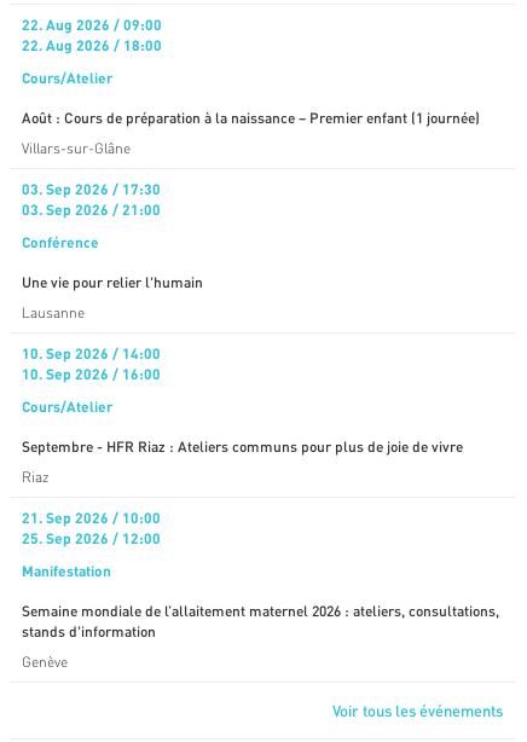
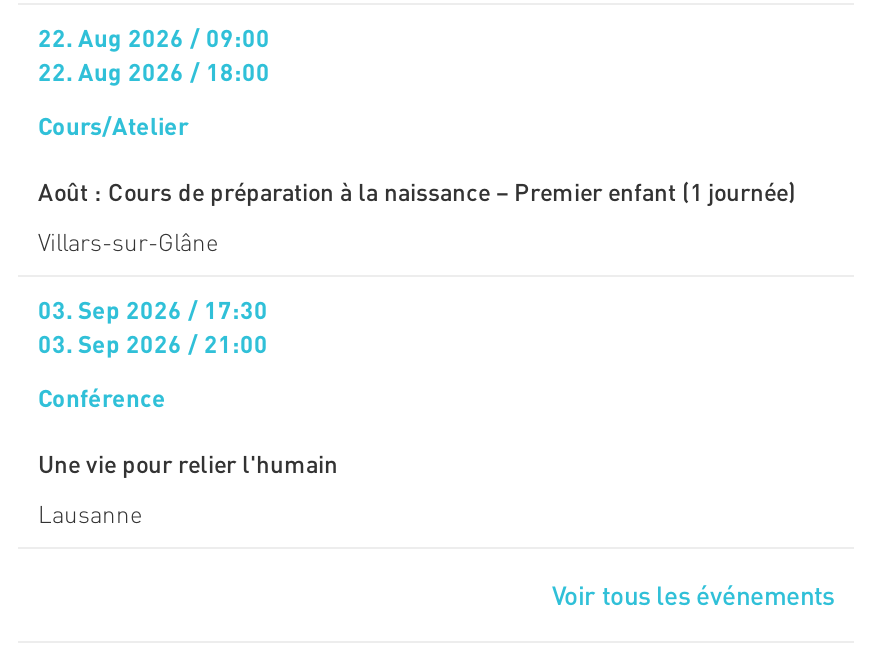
[22,344,499,671] 10. Sep 2026 / 14:00 | 10. Sep 2026 / 16:00 | Cours/Atelier | Septembre - HFR Riaz : Ateliers communs pour plus de joie de vivre | Riaz | 21. Sep 2026 / 10:00 | 25. Sep 2026 / 12:00 | Manifestation | Semaine mondiale de l’allaitement maternel 2026 : ateliers, consultations, | stands d'information | Genève -> none

